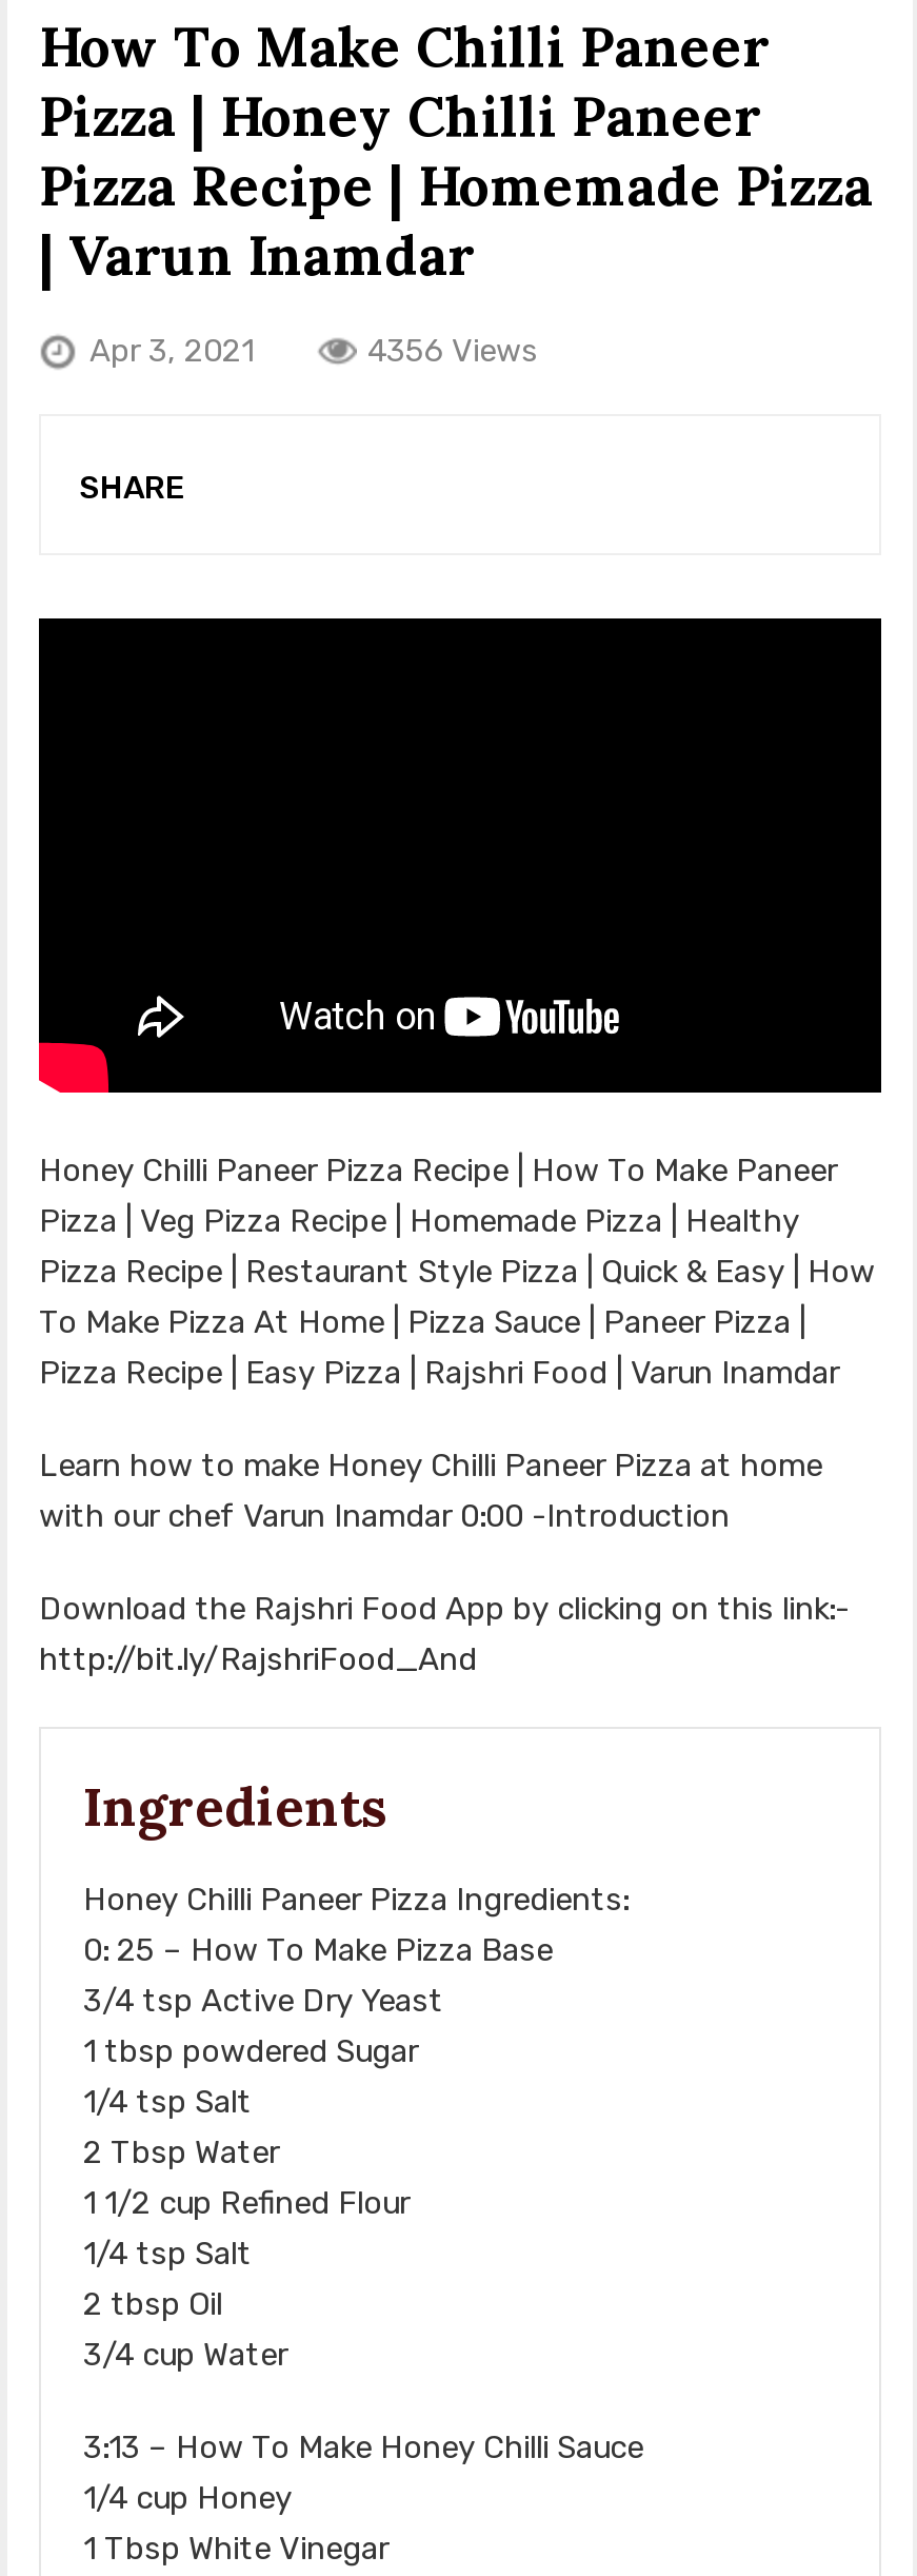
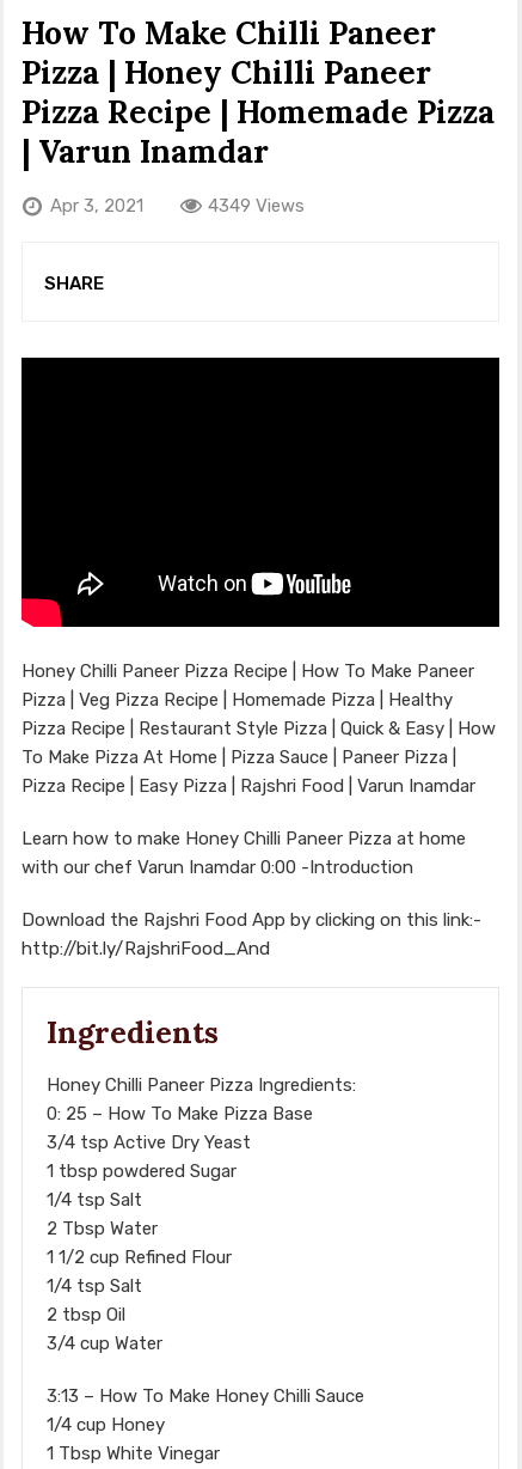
[367,332,538,370] 4356 Views -> [208,195,305,217] 4349 Views

